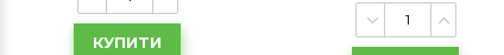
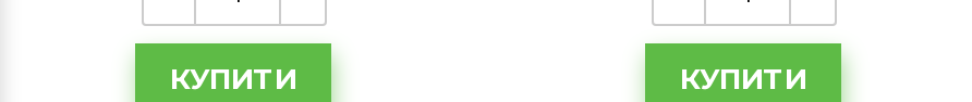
none -> [680,61,806,95] КУПИТИ

